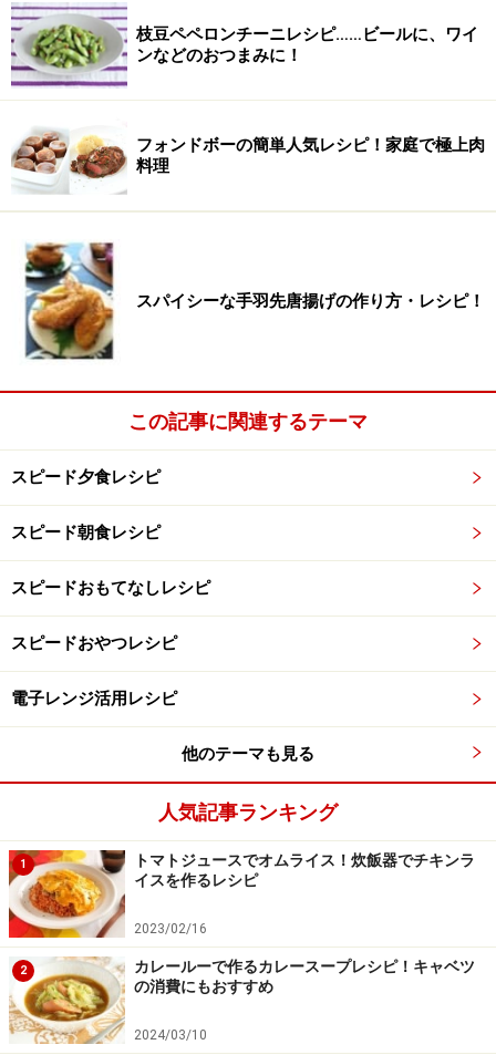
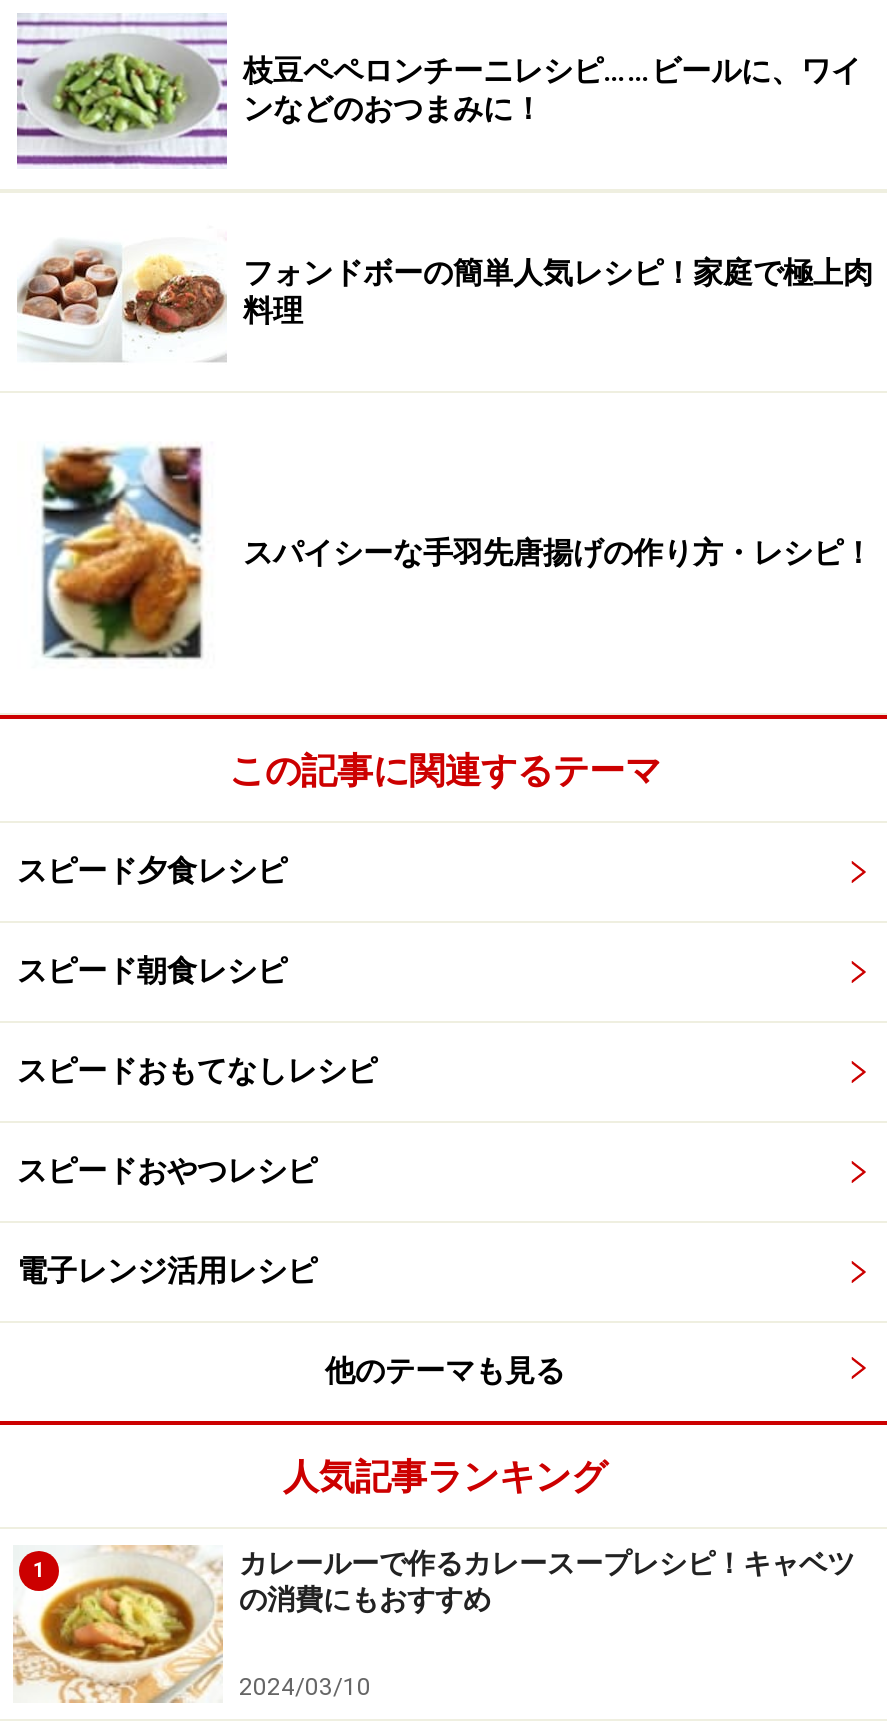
[8,849,475,976] [image] | トマトジュースでオムライス！炊飯器でチキンラ | イスを作るレシピ | 2023/02/16 | 2 -> none

